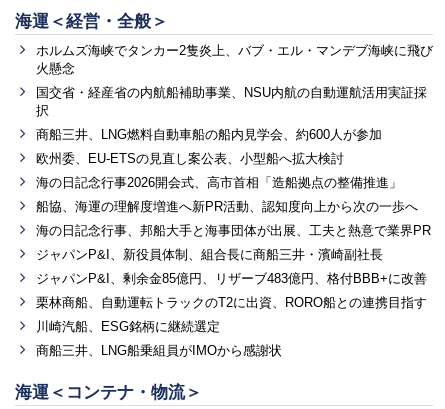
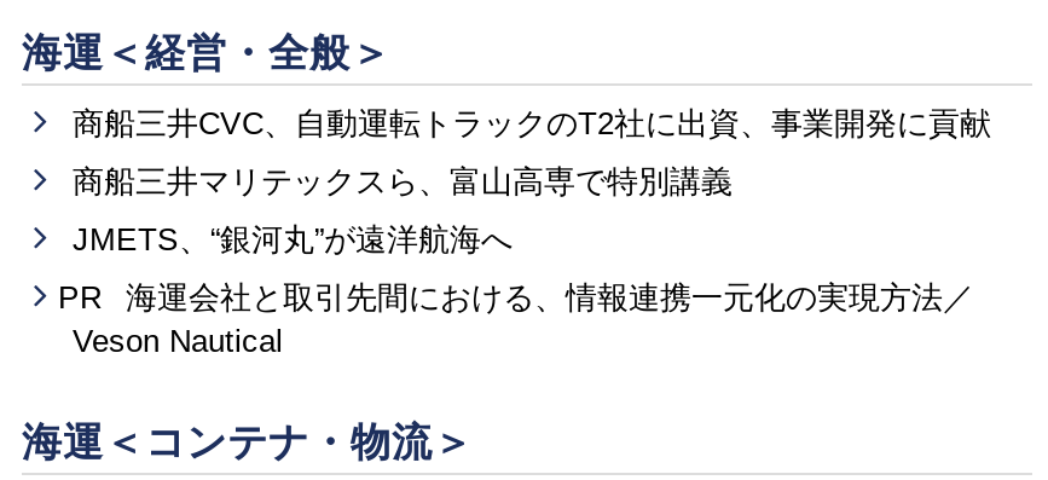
[36,43,433,358] ホルムズ海峡でタンカー2隻炎上、バブ・エル・マンデブ海峡に飛び | 火懸念 | 国交省・経産省の内航船補助事業、NSU内航の自動運航活用実証採 | 択 | 商船三井、LNG燃料自動車船の船内見学会、約600人が参加 | 欧州委、EU-ETSの見直し案公表、小型船へ拡大検討 | 海の日記念行事2026開会式、高市首相「造船拠点の整備推進」 | 船協、海運の理解度増進へ新PR活動、認知度向上から次の一歩へ | 海の日記念行事、邦船大手と海事団体が出展、工夫と熱意で業界PR | ジャパンP&I、新役員体制、組合長に商船三井・濱崎副社長 | ジャパンP&I、剰余金85億円、リザーブ483億円、格付BBB+に改善 | 栗林商船、自動運転トラックのT2に出資、RORO船との連携目指す | 川崎汽船、ESG銘柄に継続選定 | 商船三井、LNG船乗組員がIMOから感謝状 -> [58,105,991,359] 商船三井CVC、自動運転トラックのT2社に出資、事業開発に貢献 | 商船三井マリテックスら、富山高専で特別講義 | JMETS、“銀河丸”が遠洋航海へ | PR | 海運会社と取引先間における、情報連携一元化の実現方法／ | Veson Nautical

